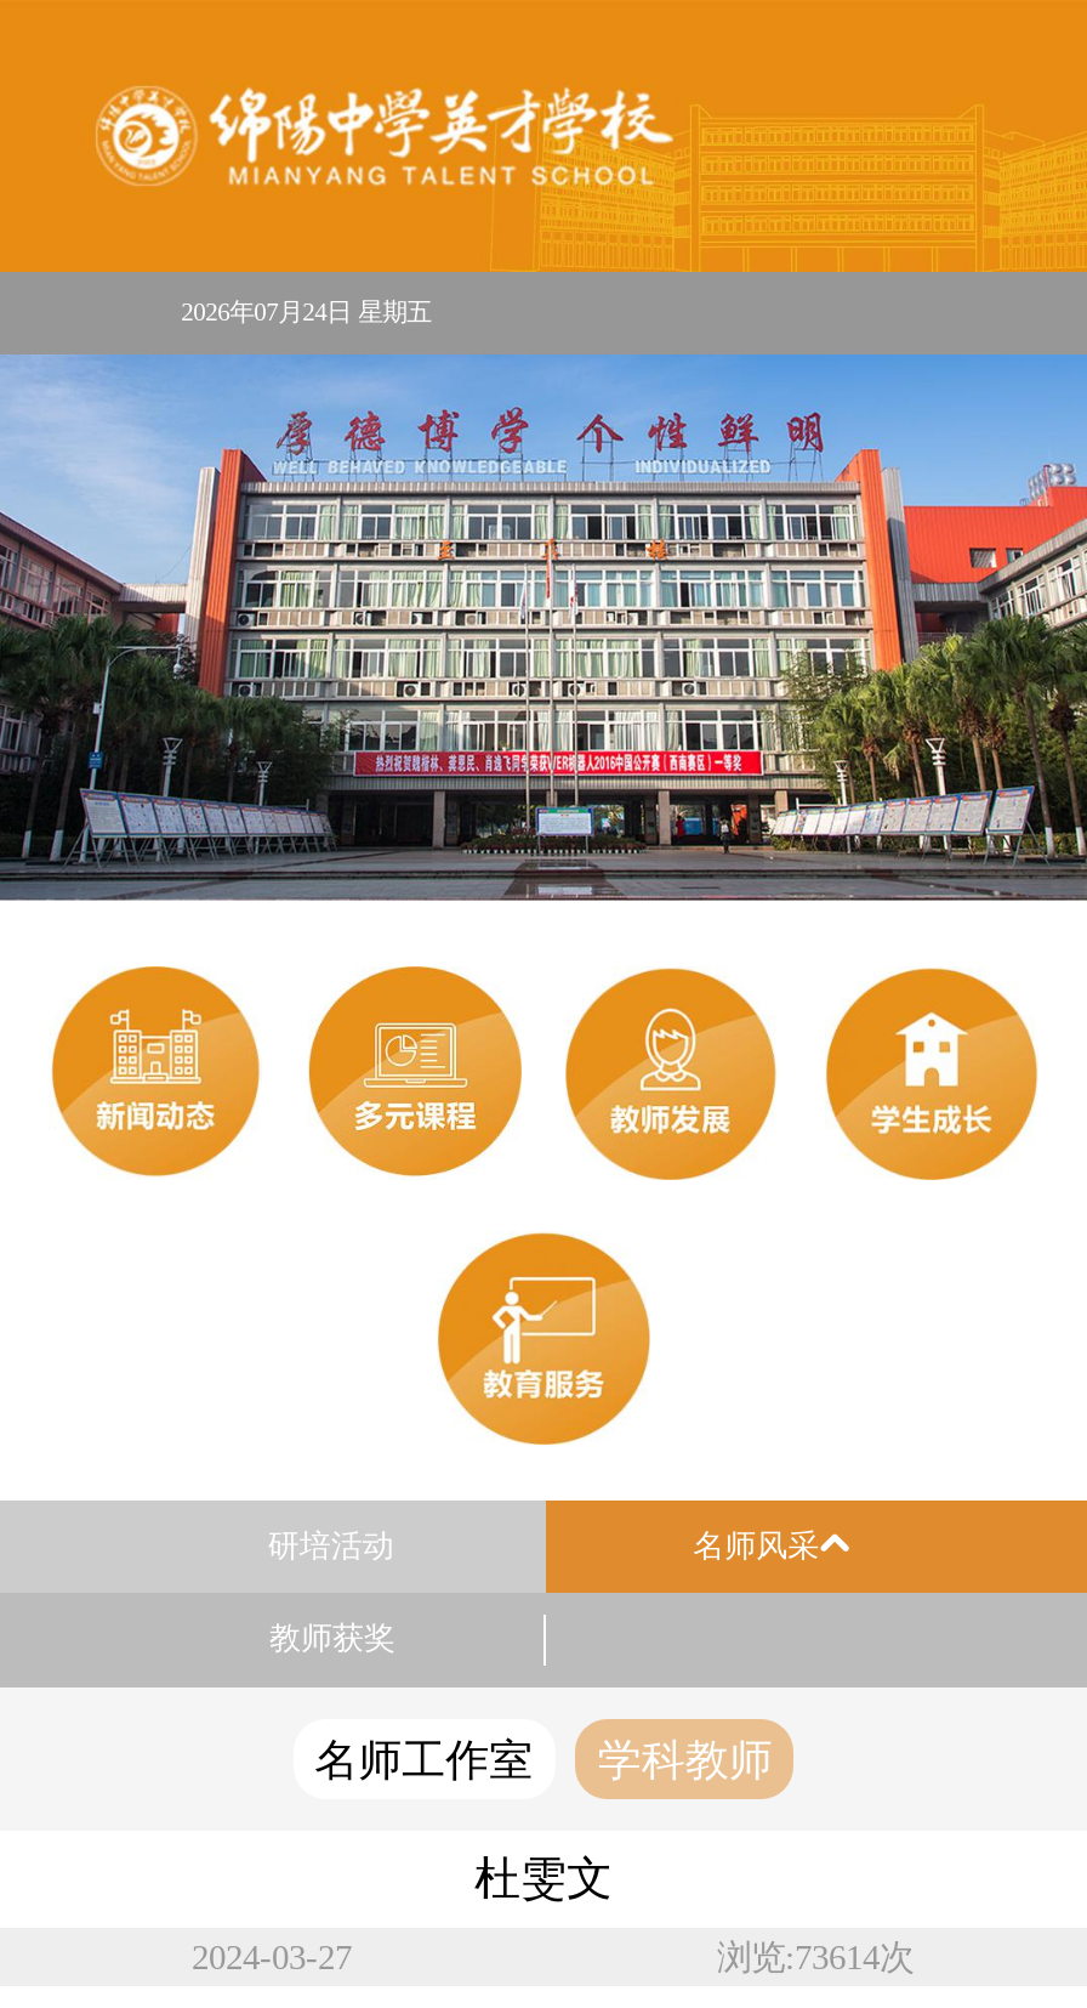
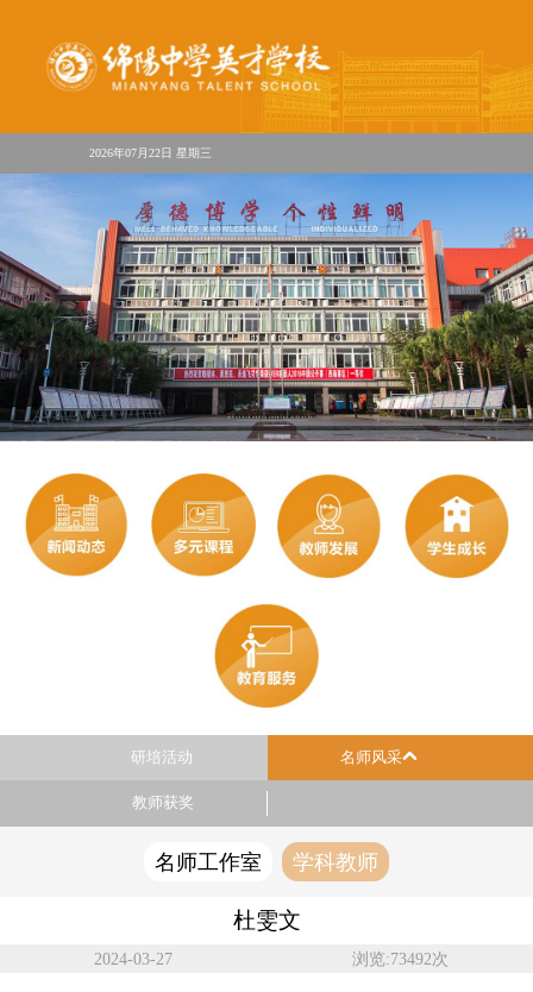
[181,298,431,324] 2026年07月24日 星期五 -> [89,146,211,159] 2026年07月22日 星期三
[717,1939,914,1977] 浏览:73614次 -> [352,950,448,969] 浏览:73492次

